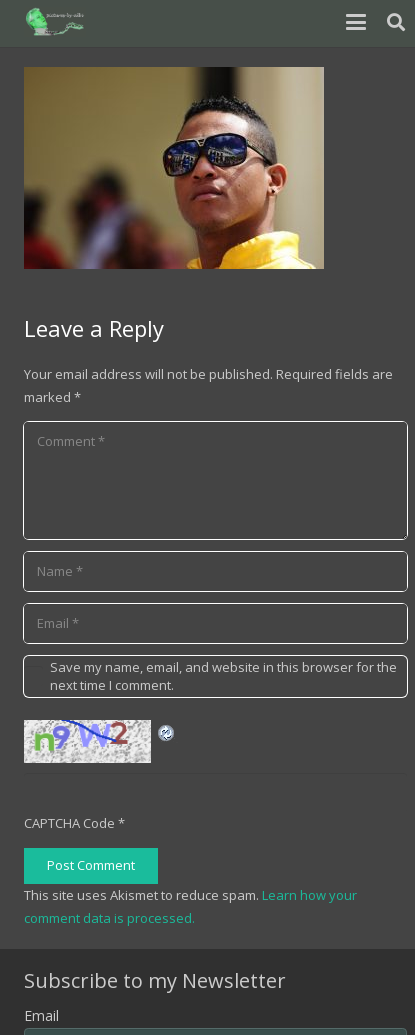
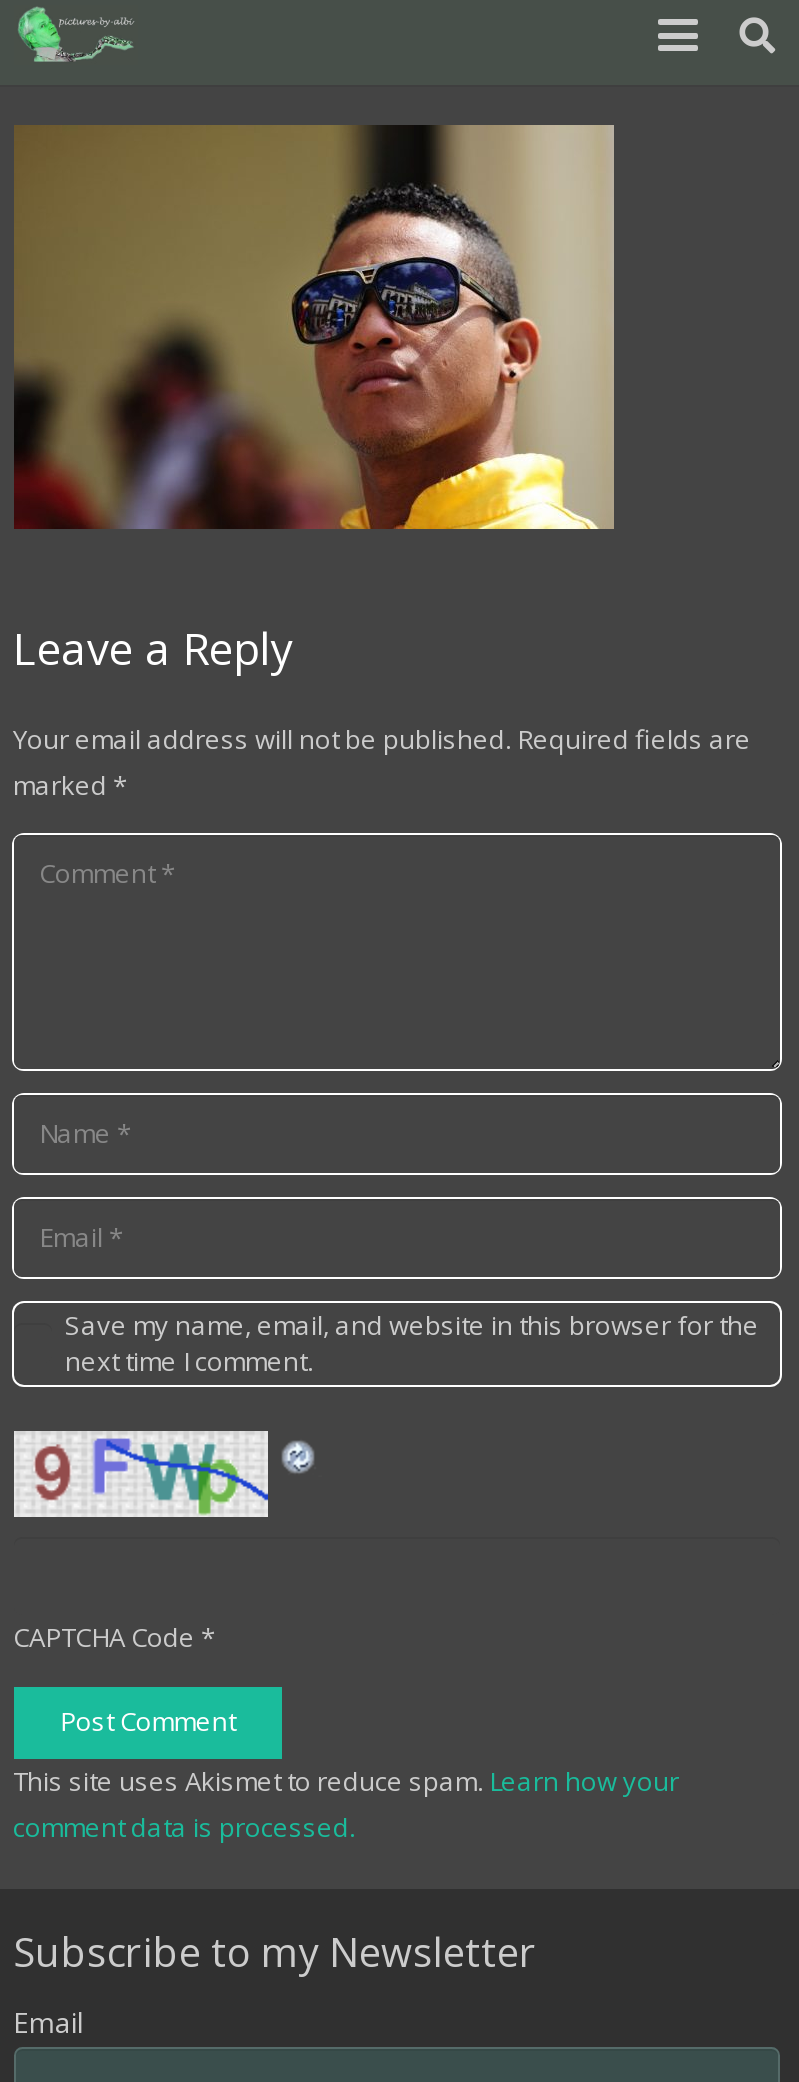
[28,719,151,763] [image] -> [24,1429,270,1515] [image]

